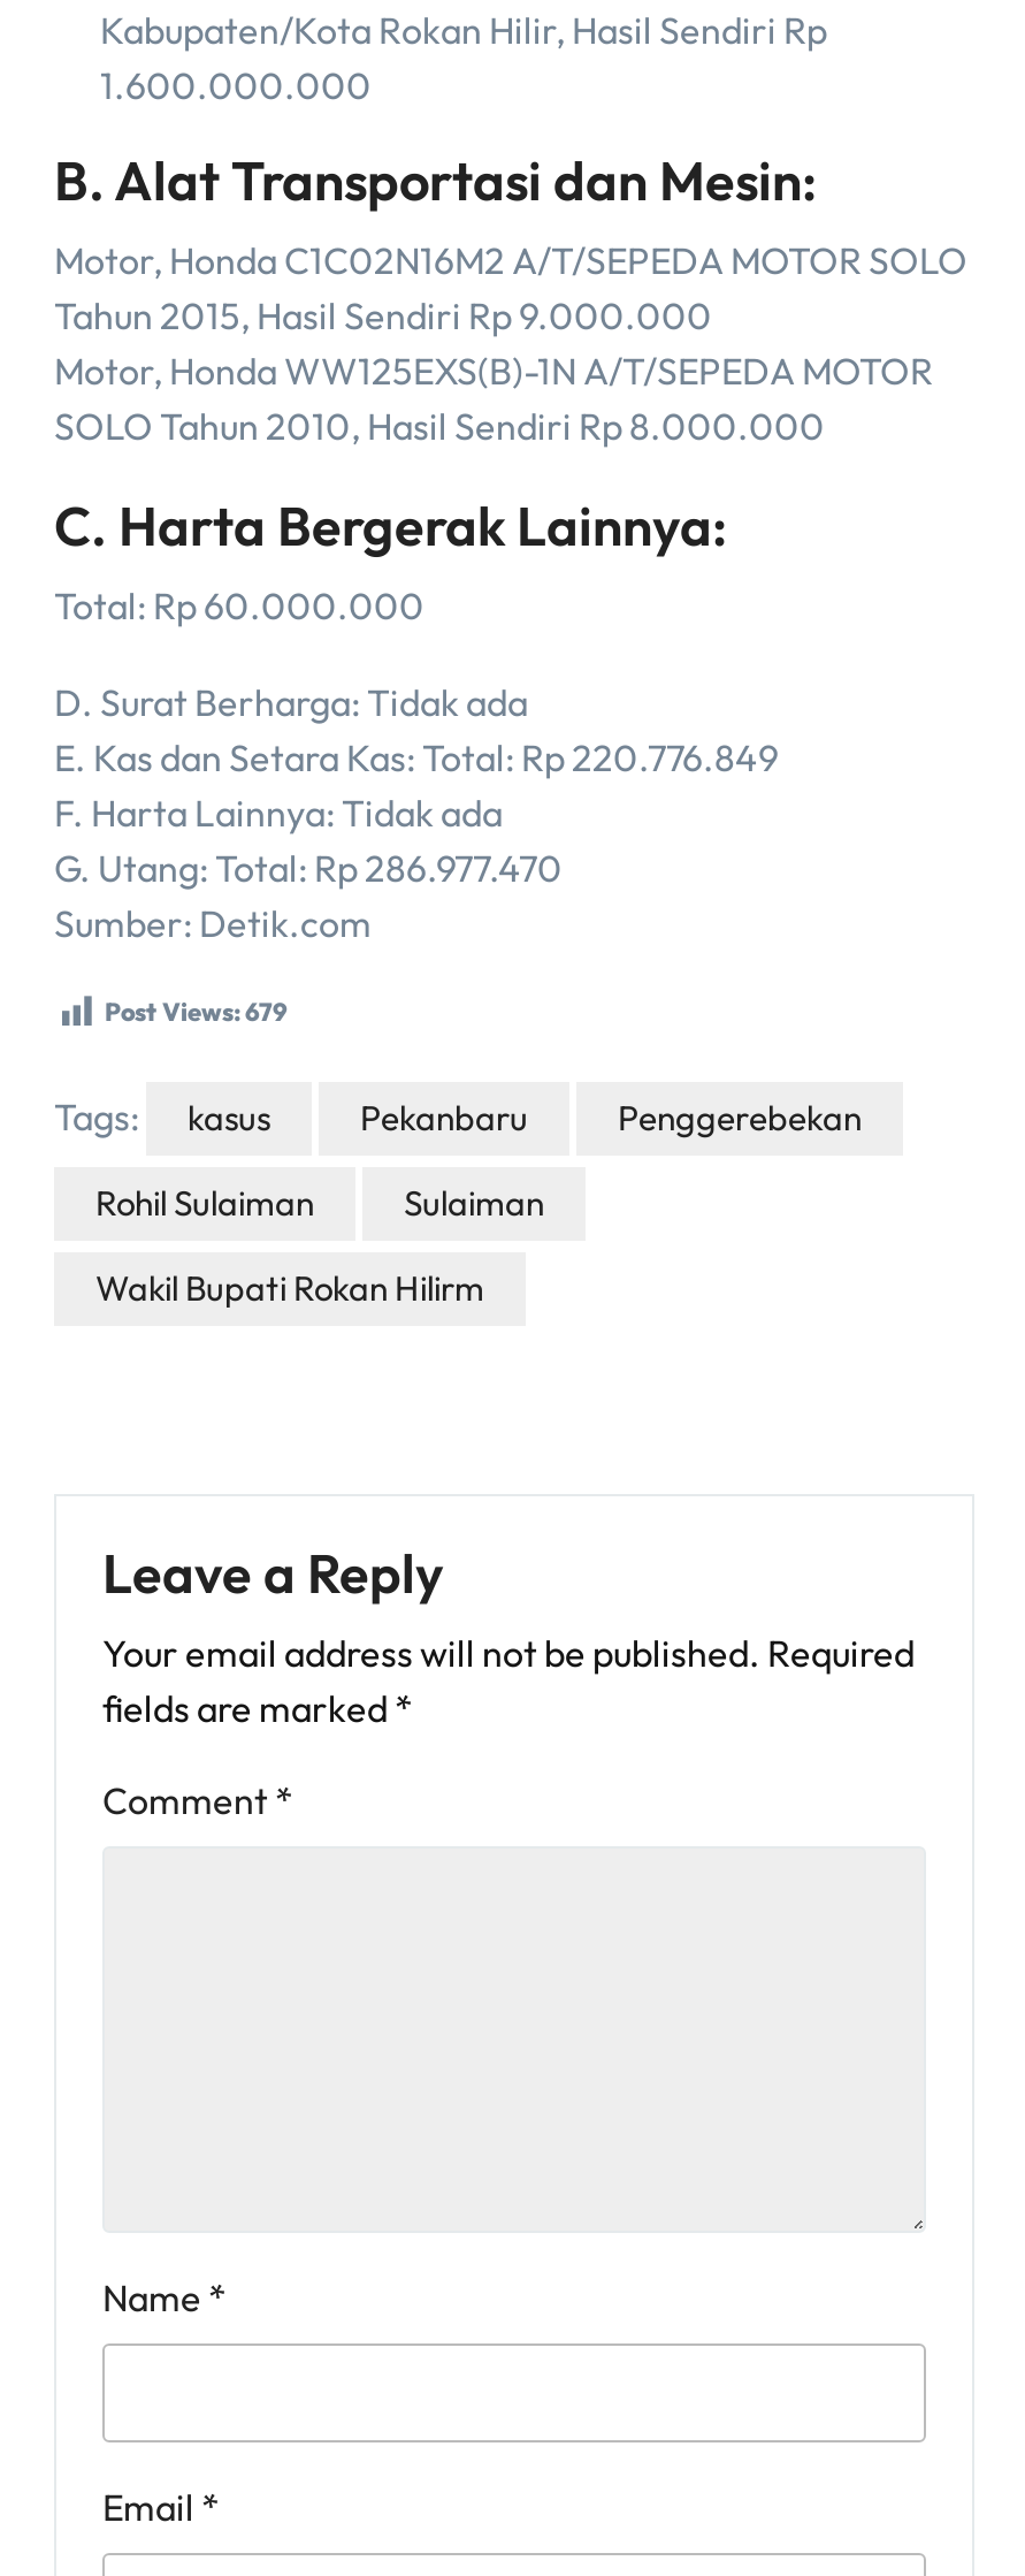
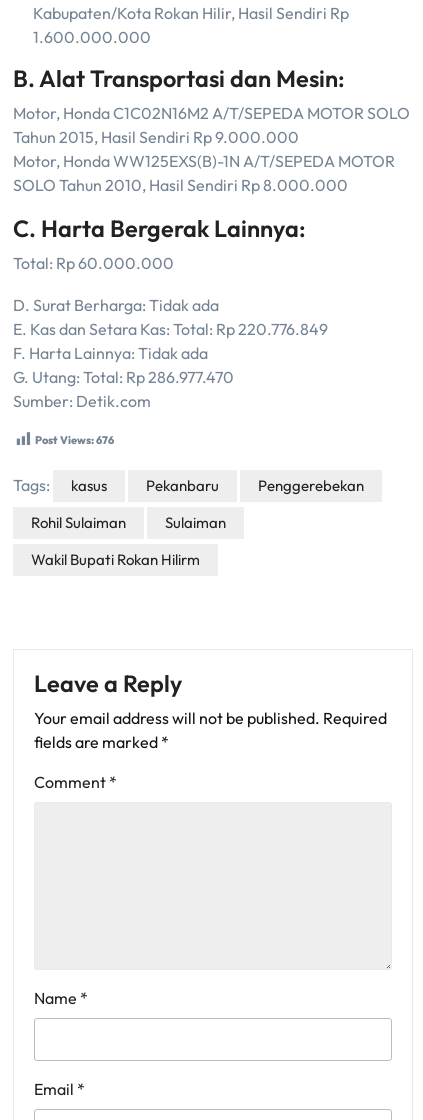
[105,996,286,1028] Post Views: 679 -> [35,432,114,446] Post Views: 676

